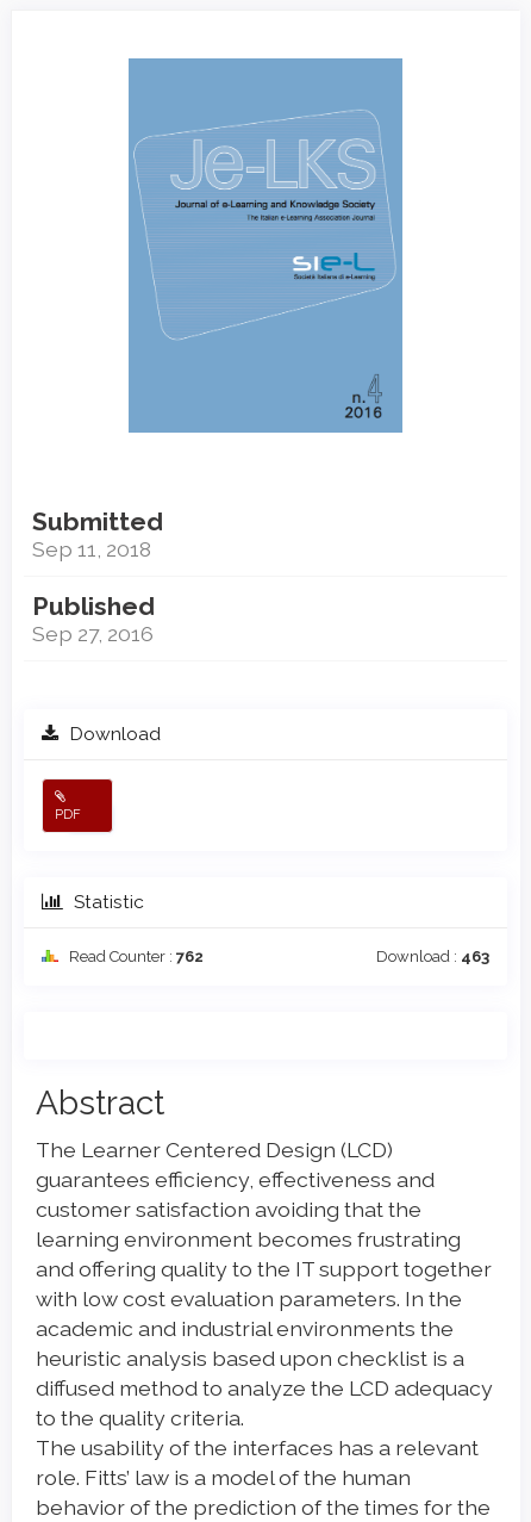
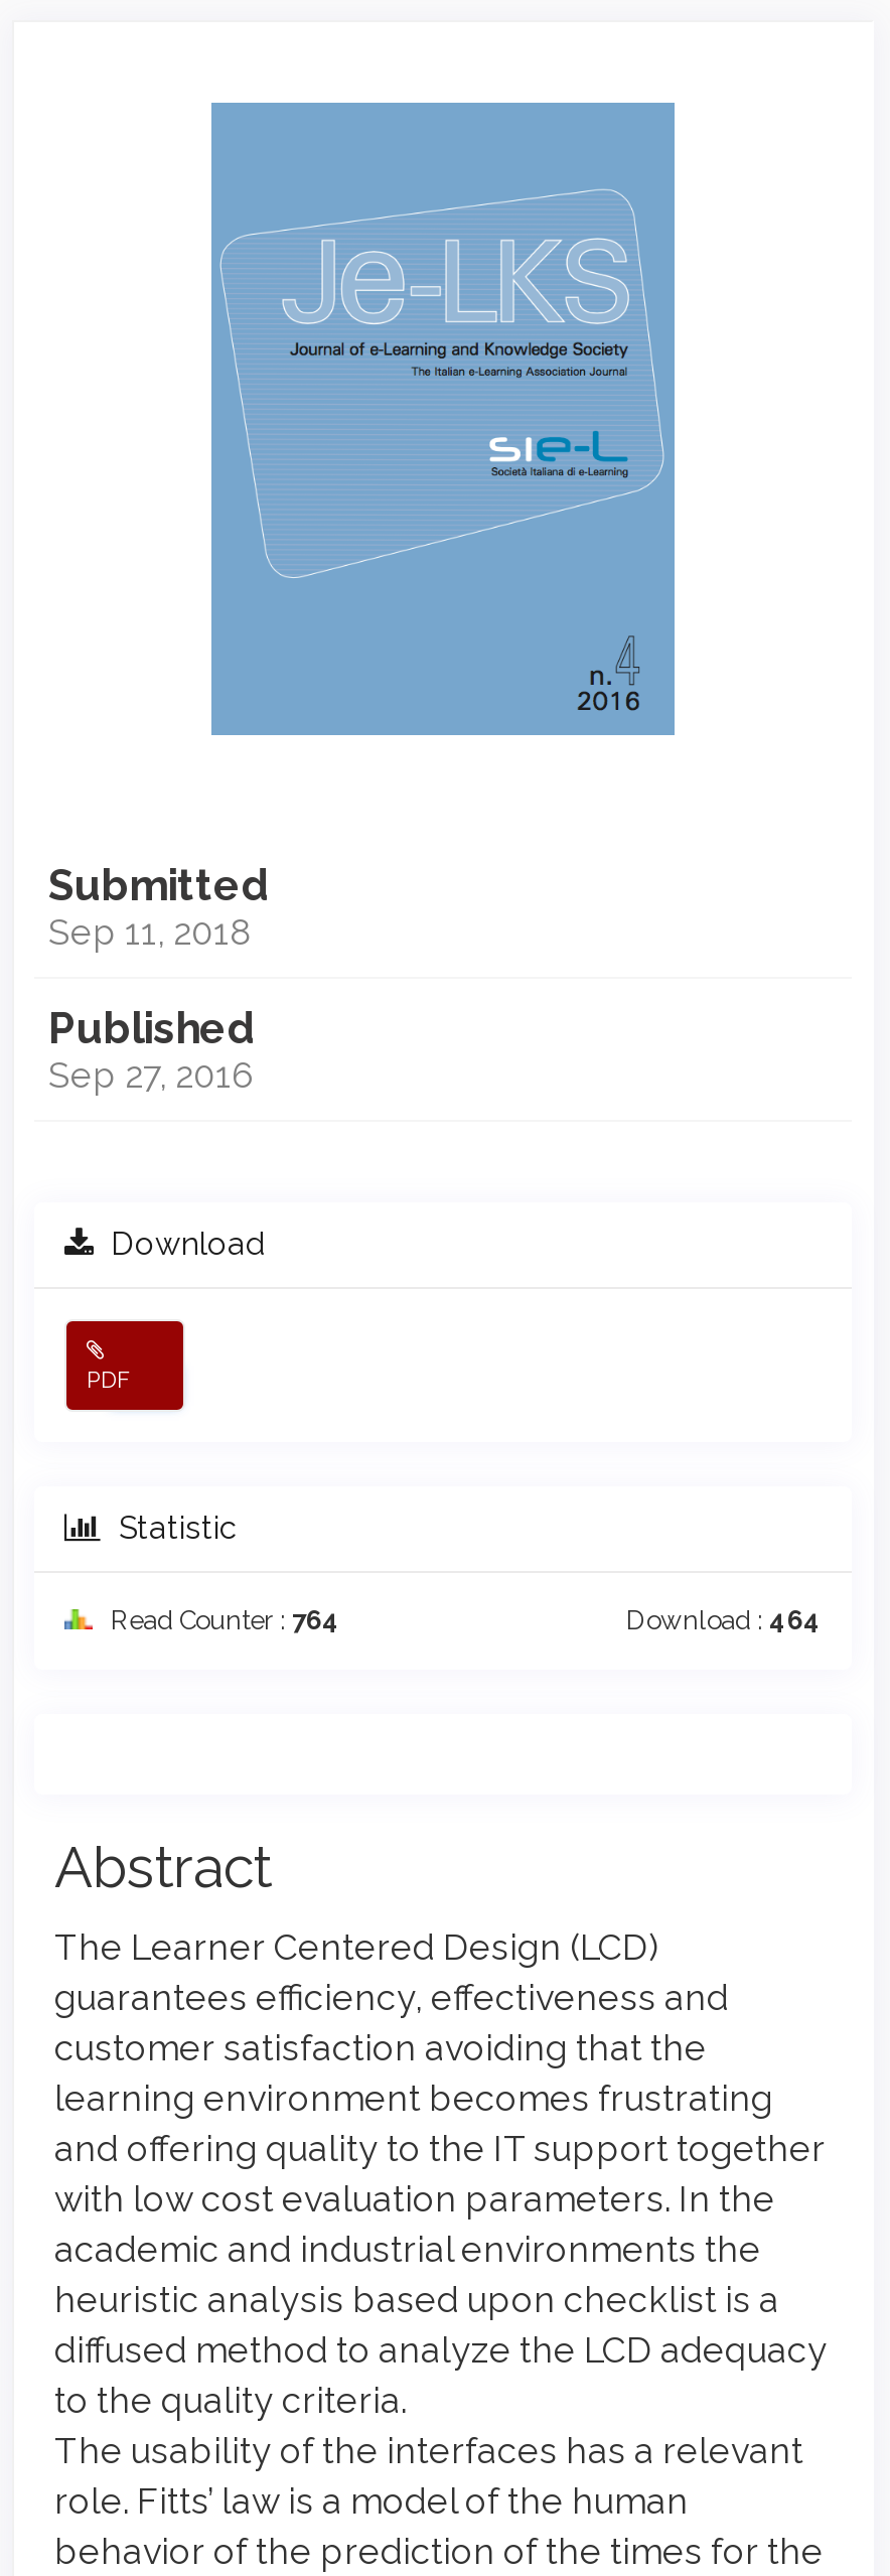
[65,948,204,966] Read Counter : 762 -> [105,1605,340,1636] Read Counter : 764
[376,948,489,966] Download : 463 -> [626,1605,822,1636] Download : 464

